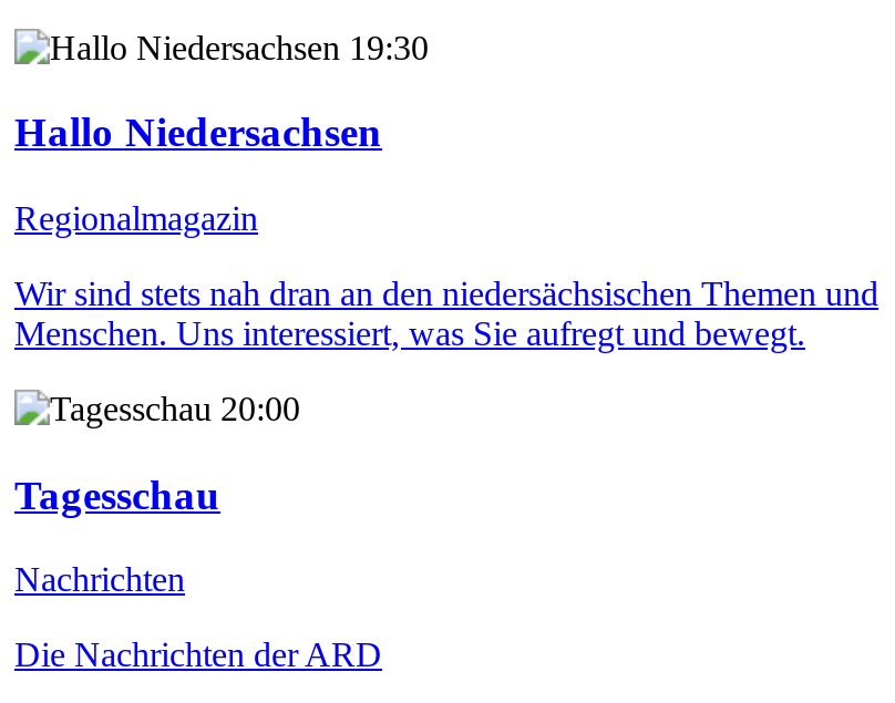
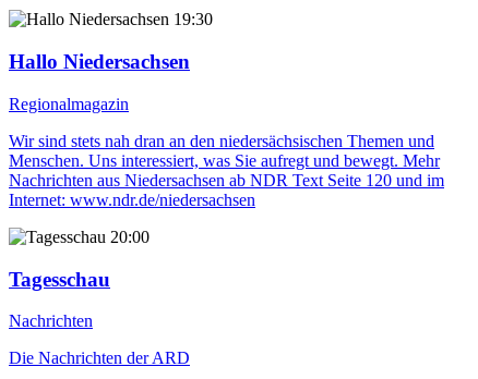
[14,314,805,352] Menschen. Uns interessiert, was Sie aufregt und bewegt. -> [9,151,444,209] Menschen. Uns interessiert, was Sie aufregt und bewegt. Mehr | Nachrichten aus Niedersachsen ab NDR Text Seite 120 und im | Internet: www.ndr.de/niedersachsen

